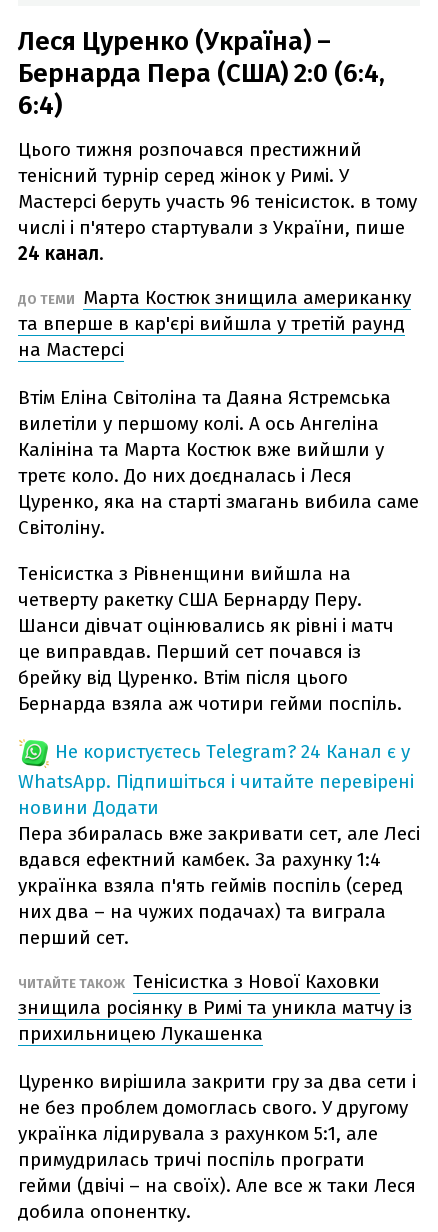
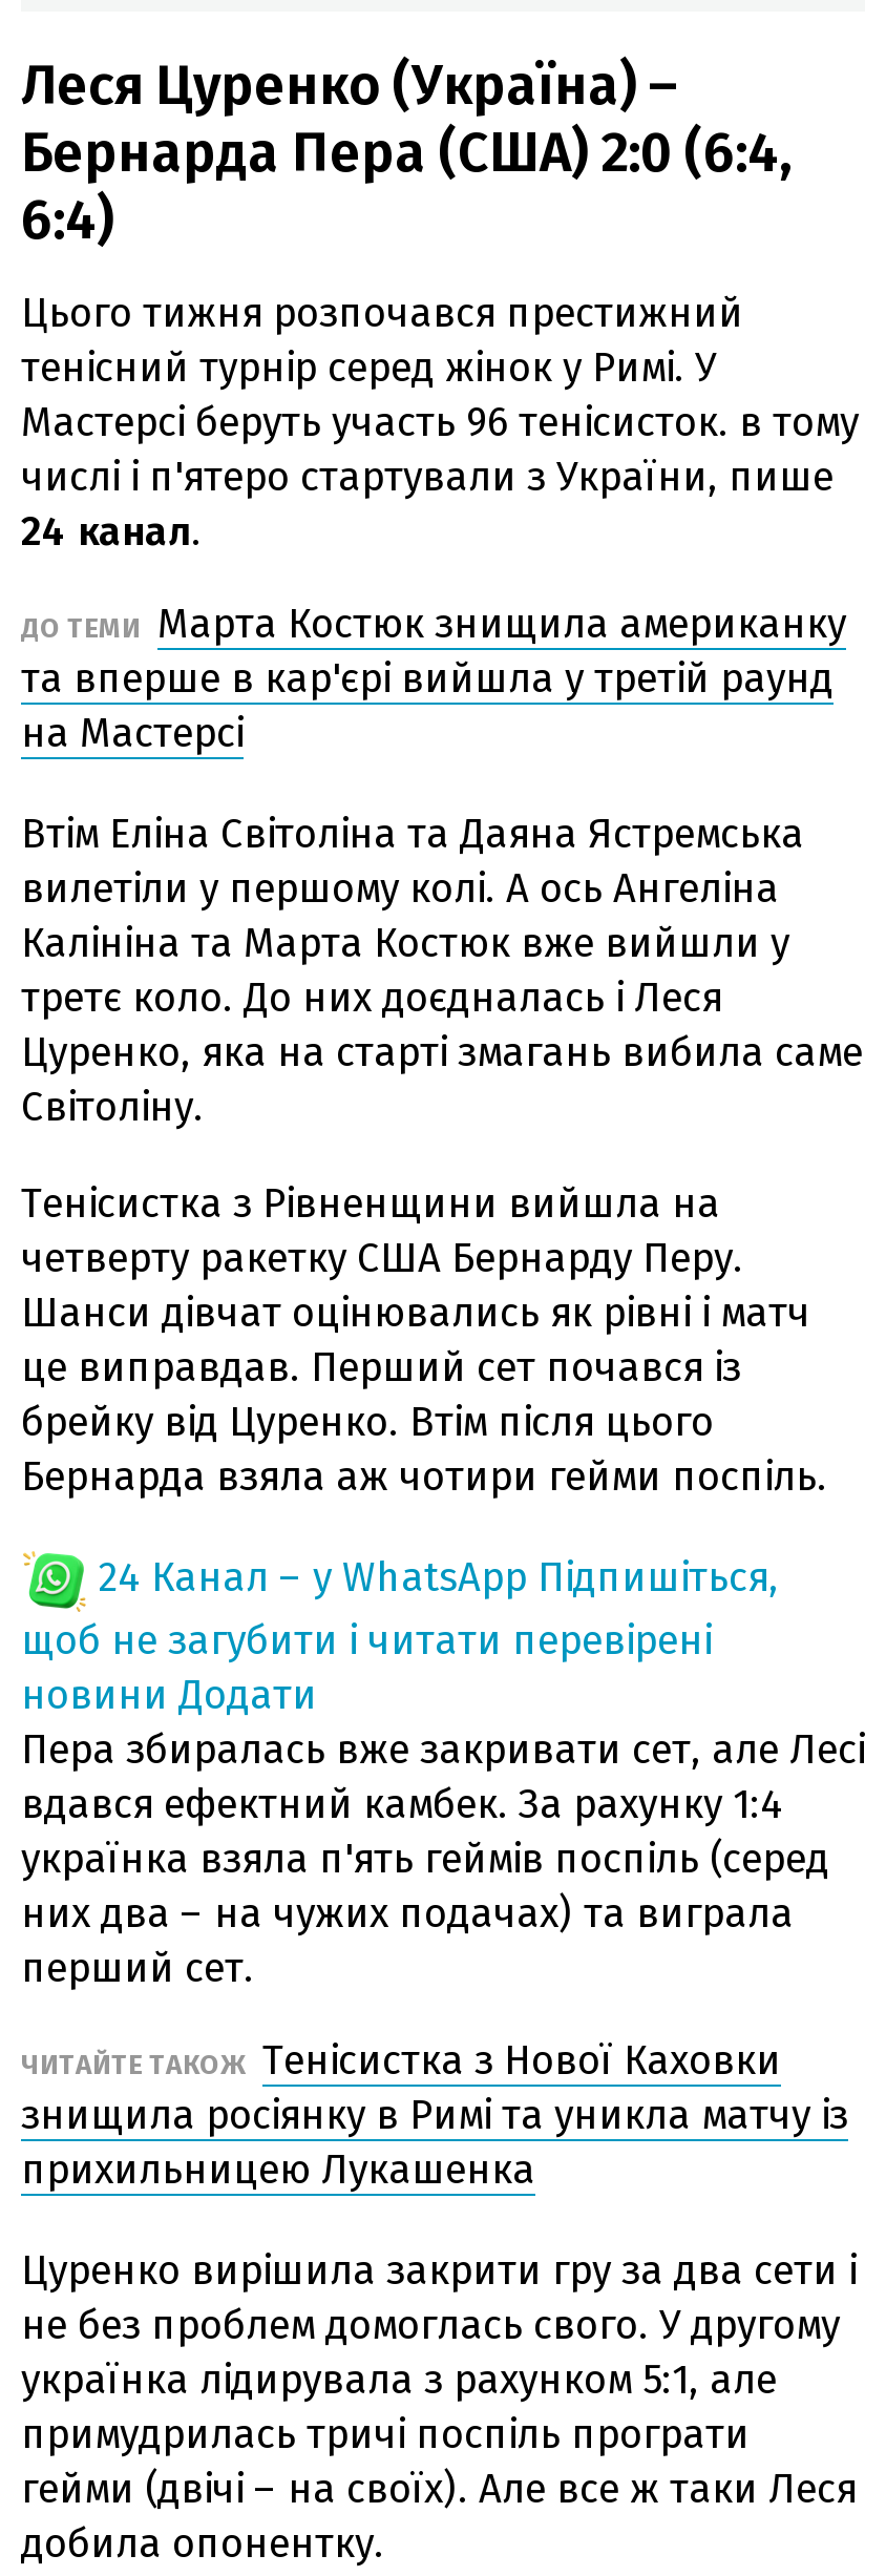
[18,740,414,793] Не користуєтесь Telegram? 24 Канал є у | WhatsApp. Підпишіться і читайте перевірені -> [21,1552,779,1664] 24 Канал – у WhatsApp Підпишіться, | щоб не загубити і читати перевірені

